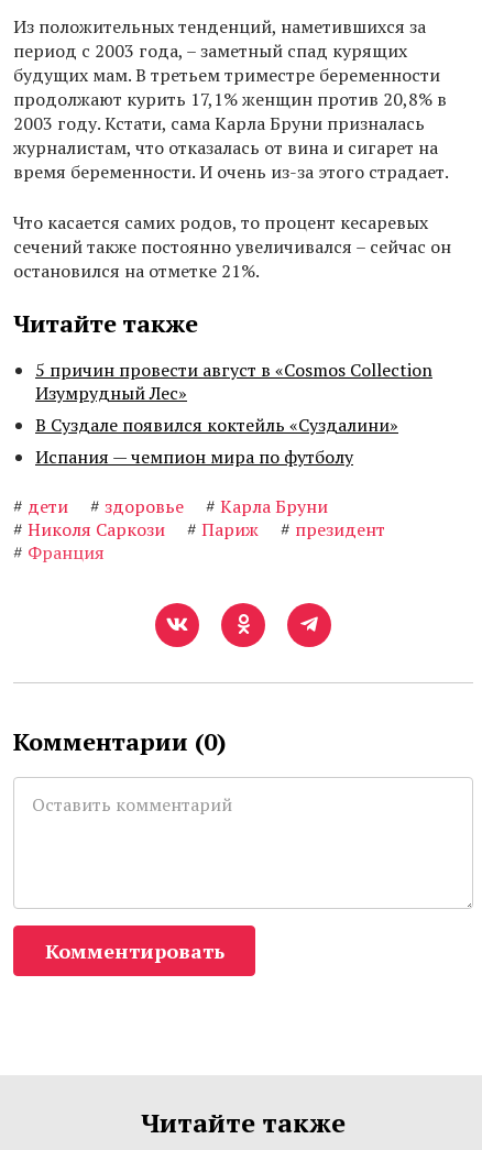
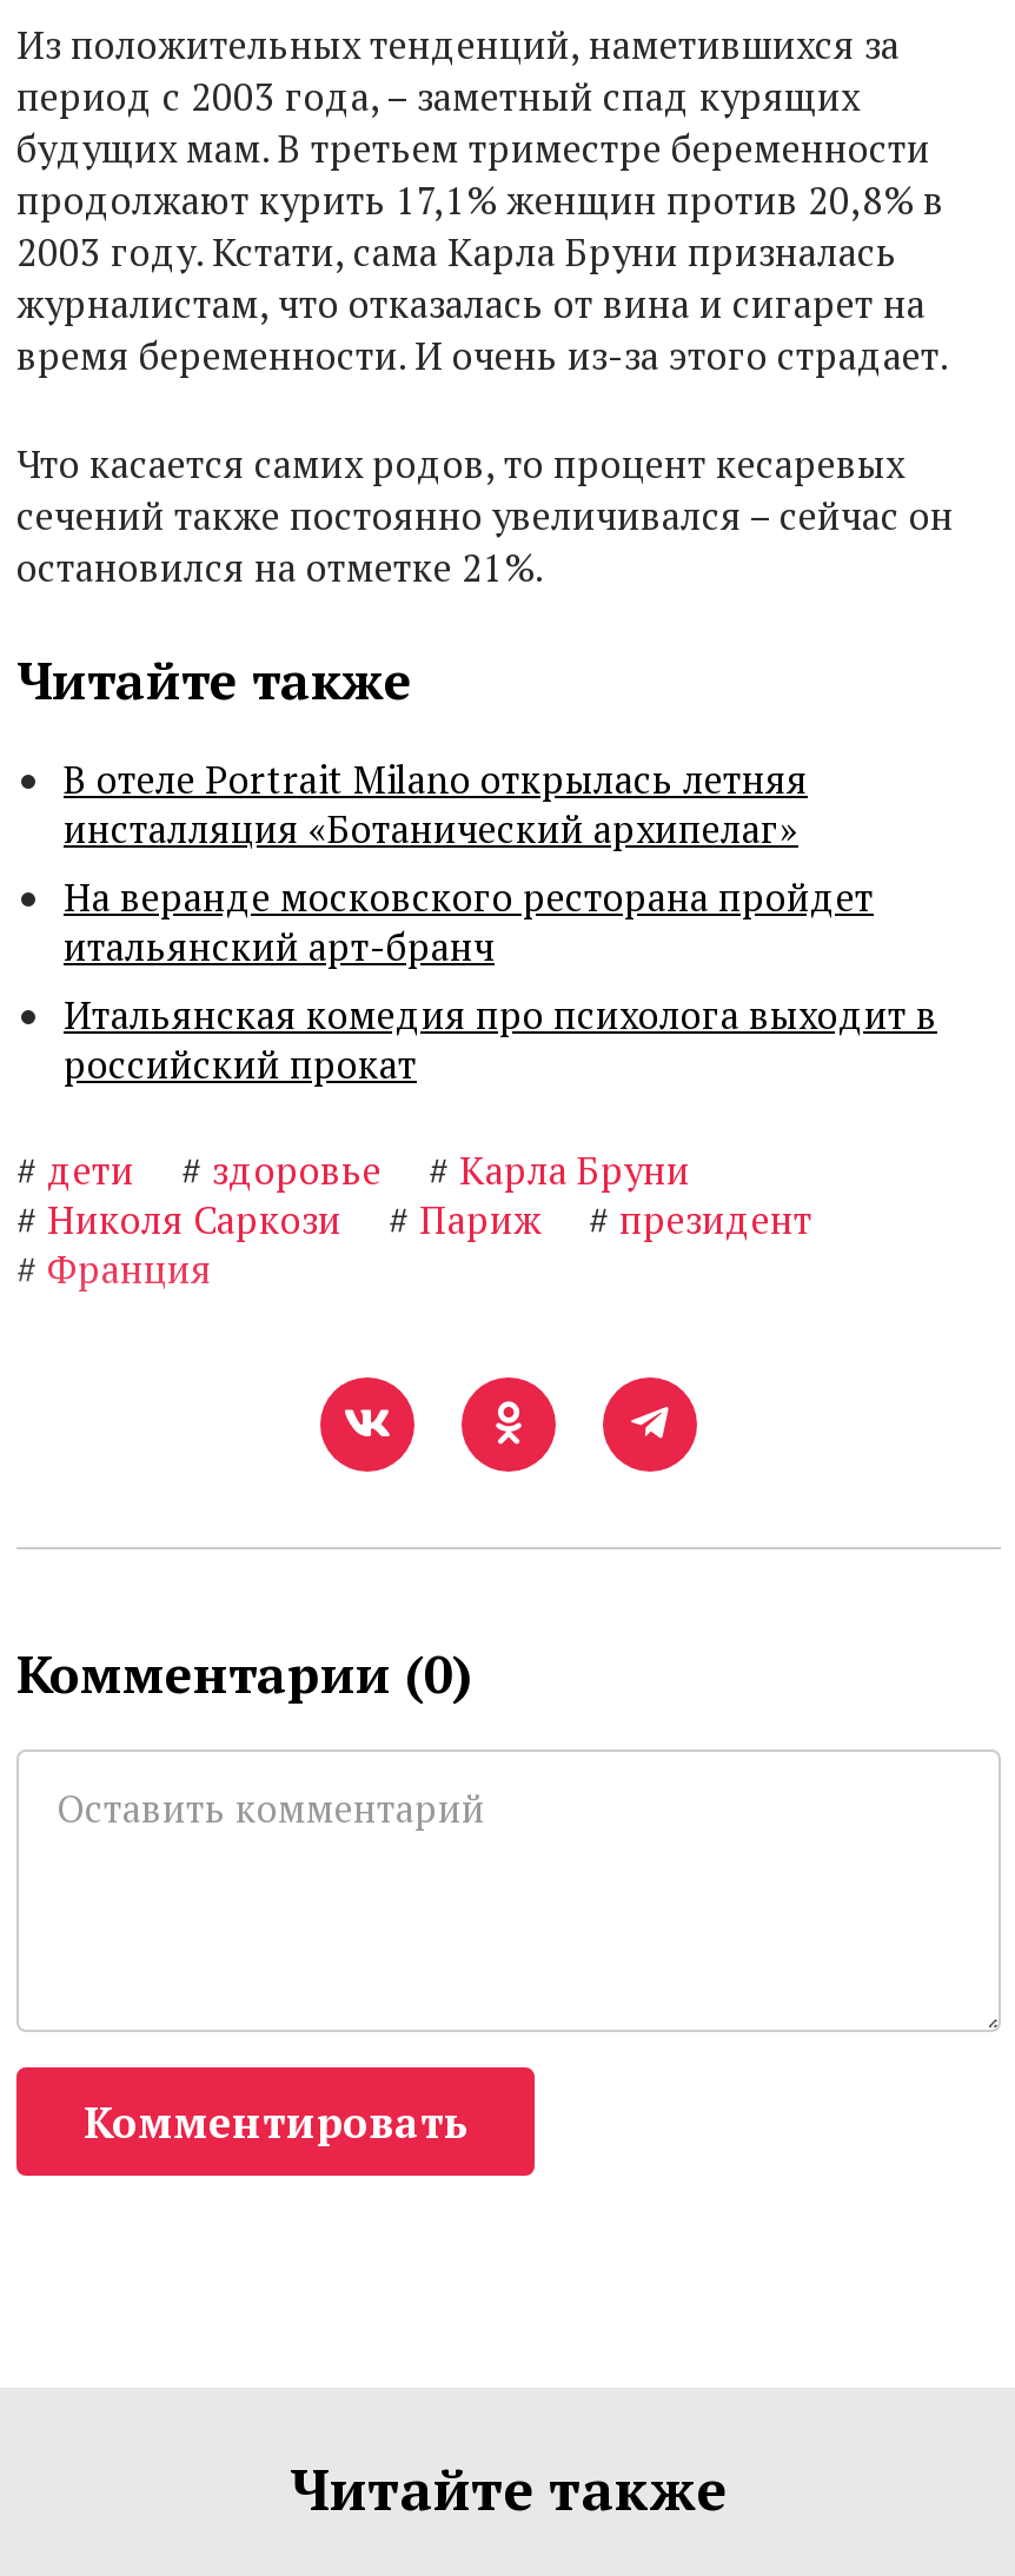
[35,358,432,469] 5 причин провести август в «Cosmos Collection | Изумрудный Лес» | В Суздале появился коктейль «Суздалини» | Испания — чемпион мира по футболу -> [64,753,937,1090] В отеле Portrait Milano открылась летняя | инсталляция «Ботанический архипелаг» | На веранде московского ресторана пройдет | итальянский арт-бранч | Итальянская комедия про психолога выходит в | российский прокат

